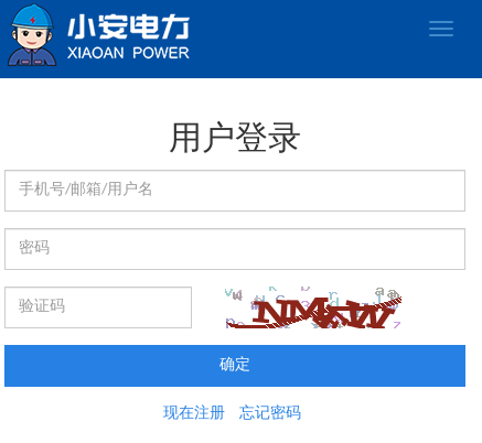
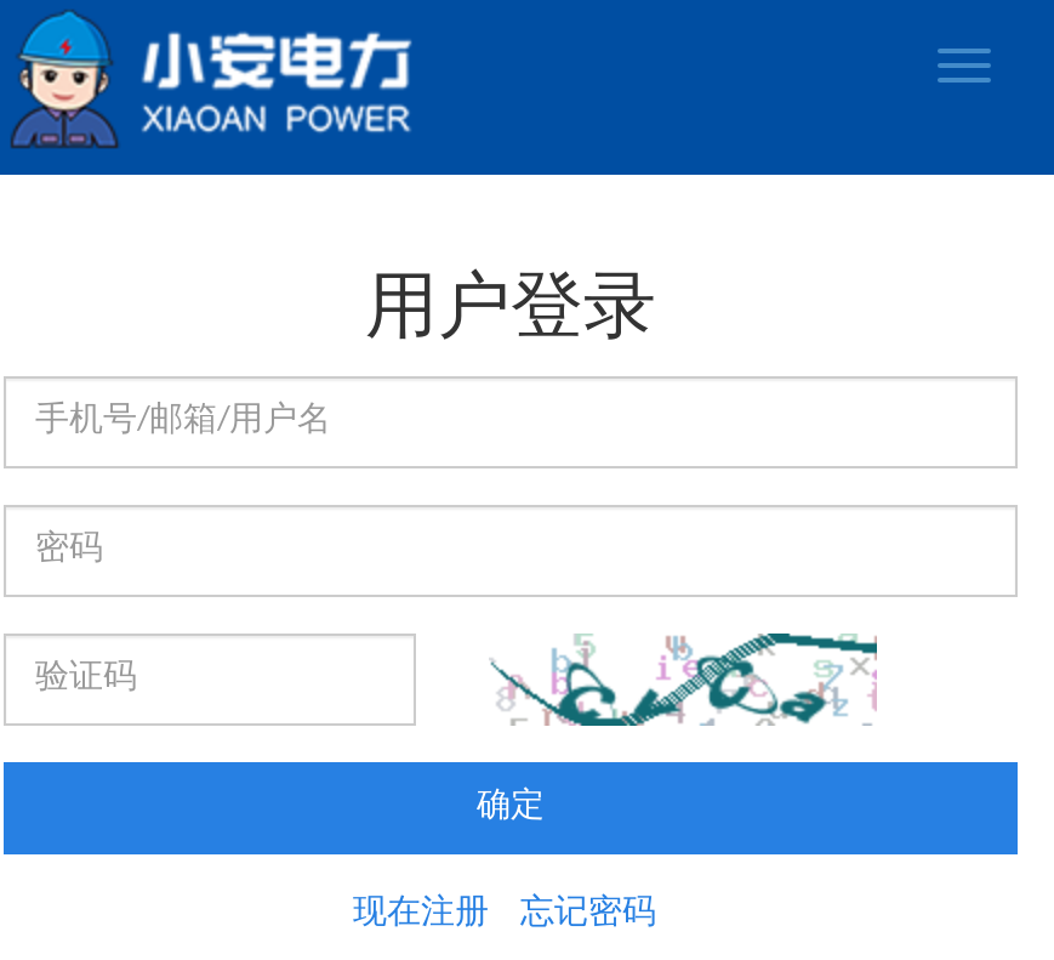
[225,287,403,329] [image] -> [491,631,879,728] [image]

